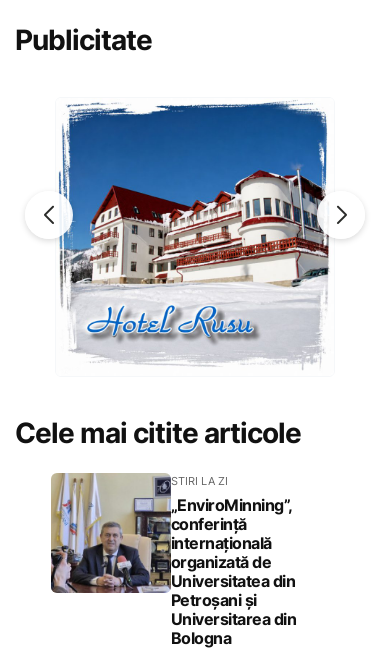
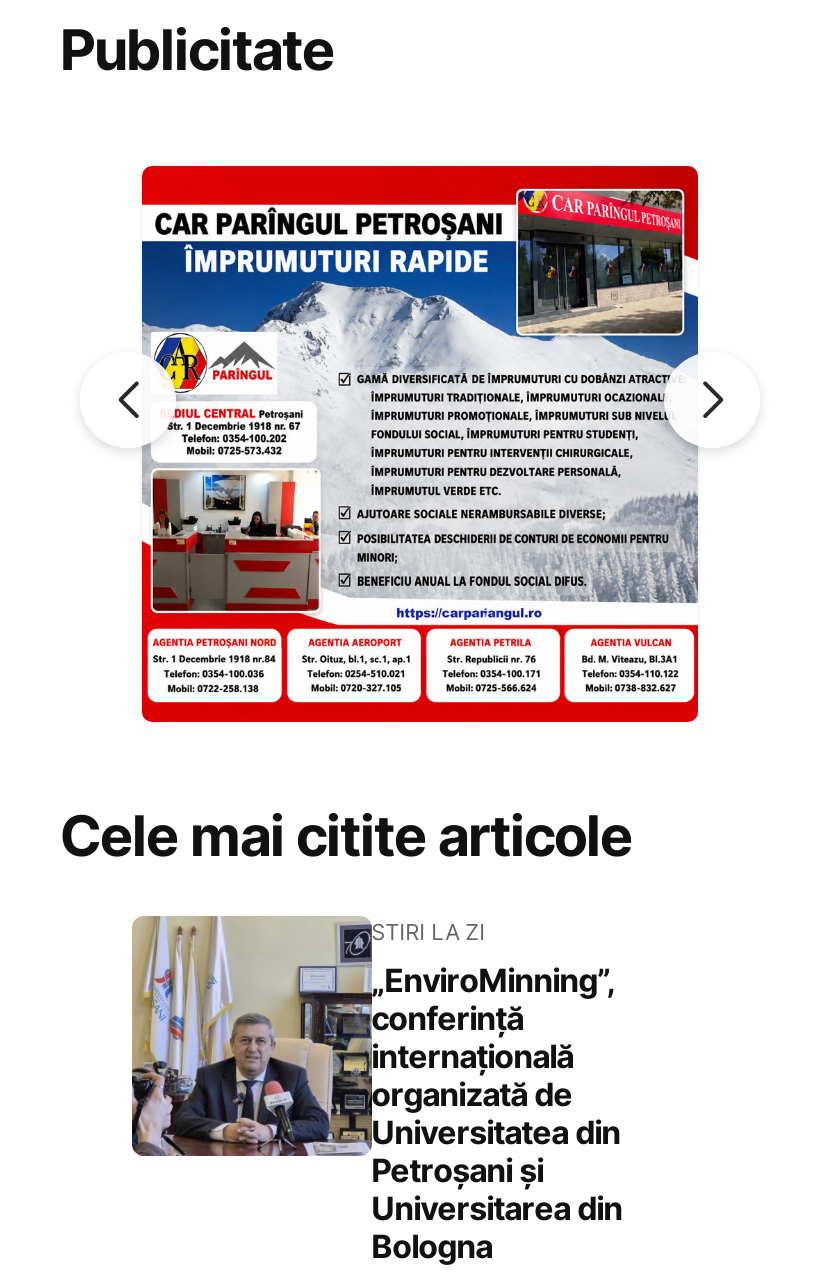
[56,98,334,376] [image] -> [140,164,700,724] [image]

